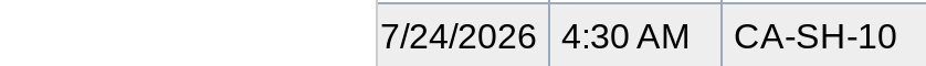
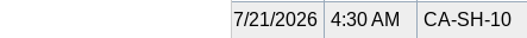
[380,18,906,55] 7/24/2026 4:30 AM CA-SH-10 -> [233,9,516,30] 7/21/2026 4:30 AM CA-SH-10

